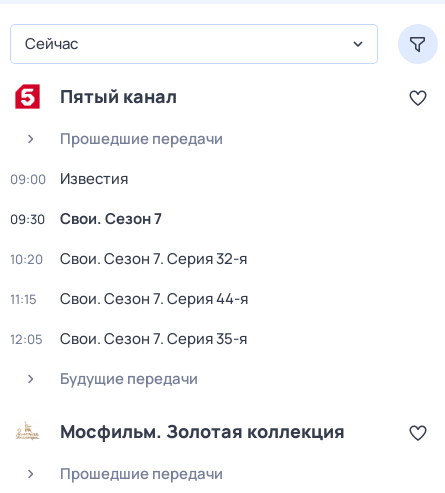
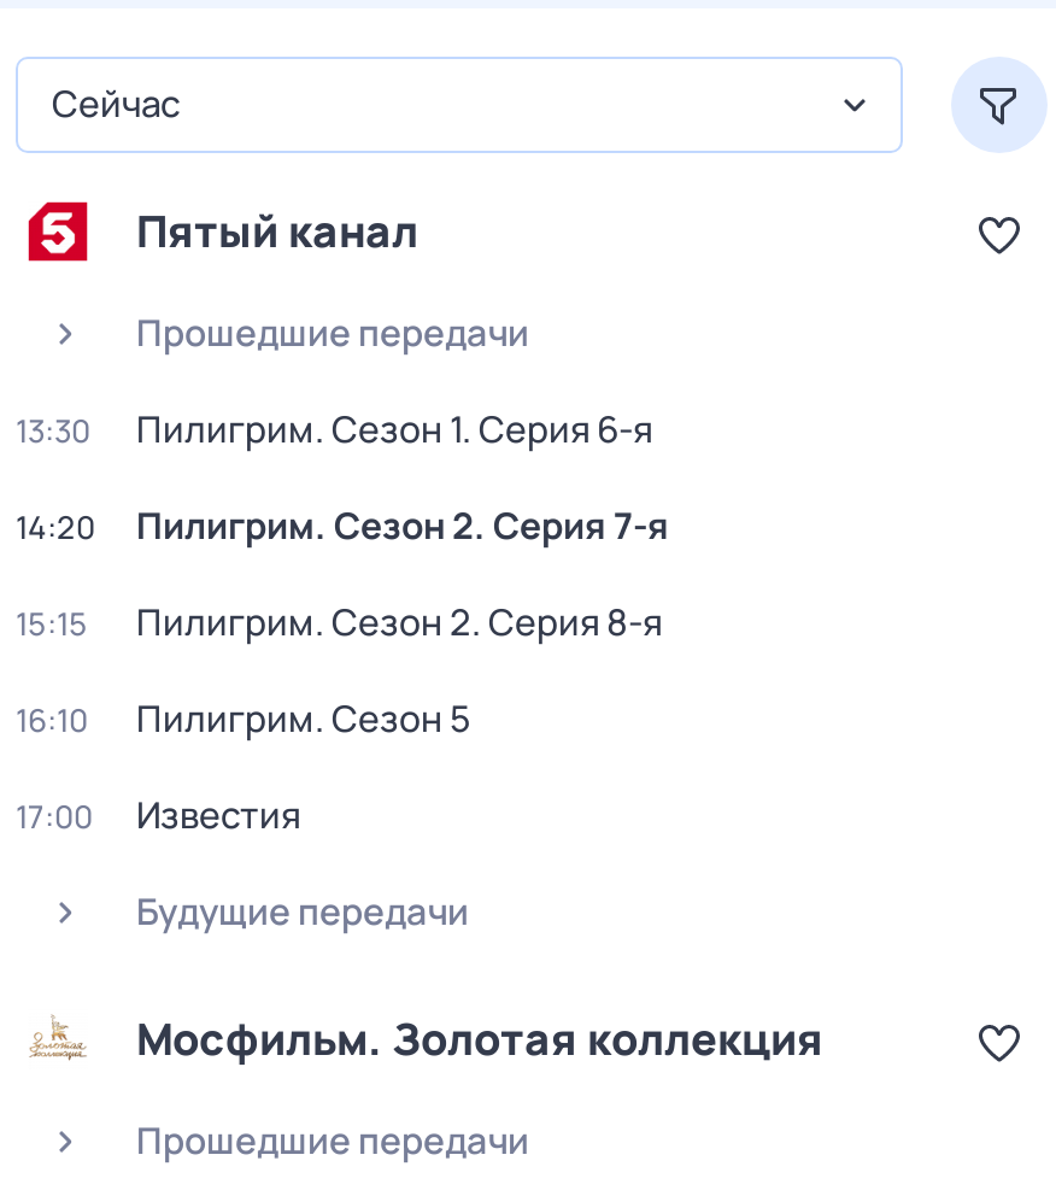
[10,170,46,188] 09:00 -> [16,404,669,838] 13:30 | Пилигрим. Сезон 1. Серия 6-я | 14:20 | Пилигрим. Сезон 2. Серия 7-я | 15:15 | Пилигрим. Сезон 2. Серия 8-я | 16:10 | Пилигрим. Сезон 5 | 17:00
moved [60,168,128,189] -> [136,790,300,840]: Известия
[10,208,248,349] 09:30 | Свои. Сезон 7 | 10:20 | Свои. Сезон 7. Серия 32-я | 11:15 | Свои. Сезон 7. Серия 44-я | 12:05 | Свои. Сезон 7. Серия 35-я -> none

